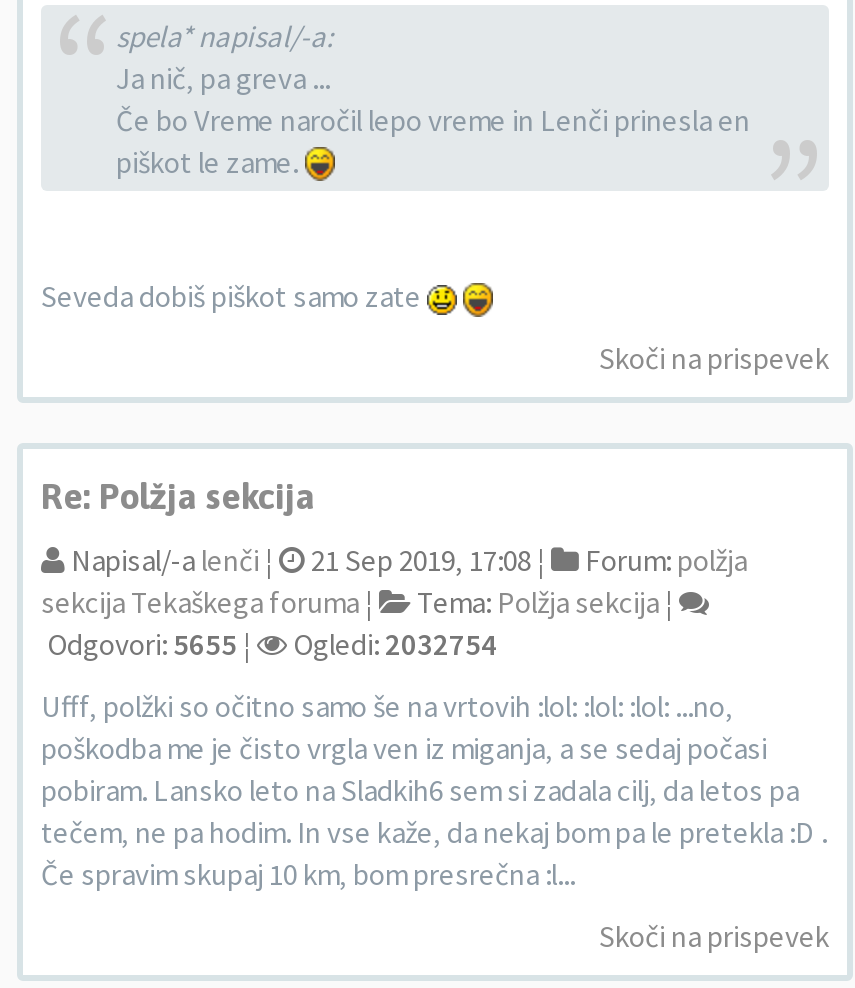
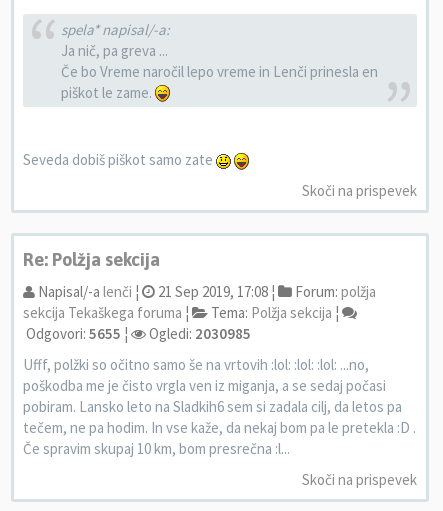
[41,625,497,663] Odgovori: 5655 ¦ Ogledi: 2032754 -> [23,324,251,343] Odgovori: 5655 ¦ Ogledi: 2030985

